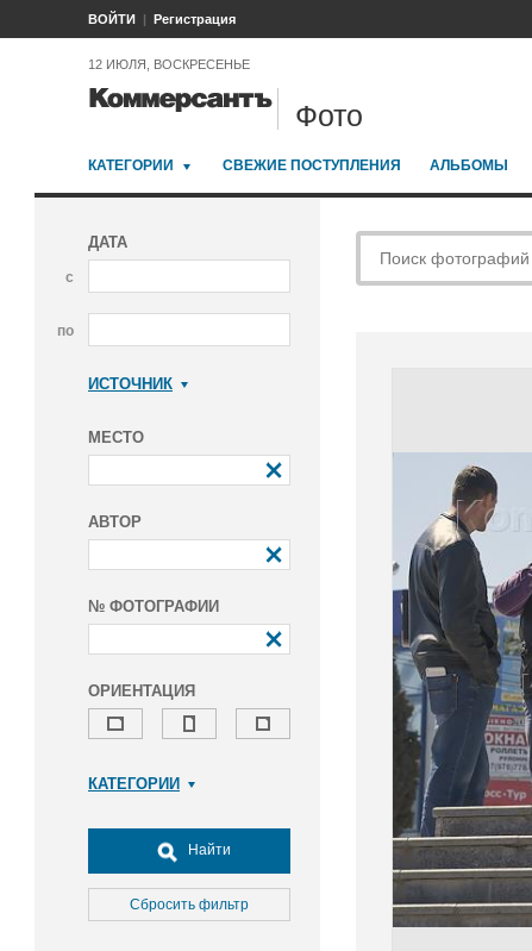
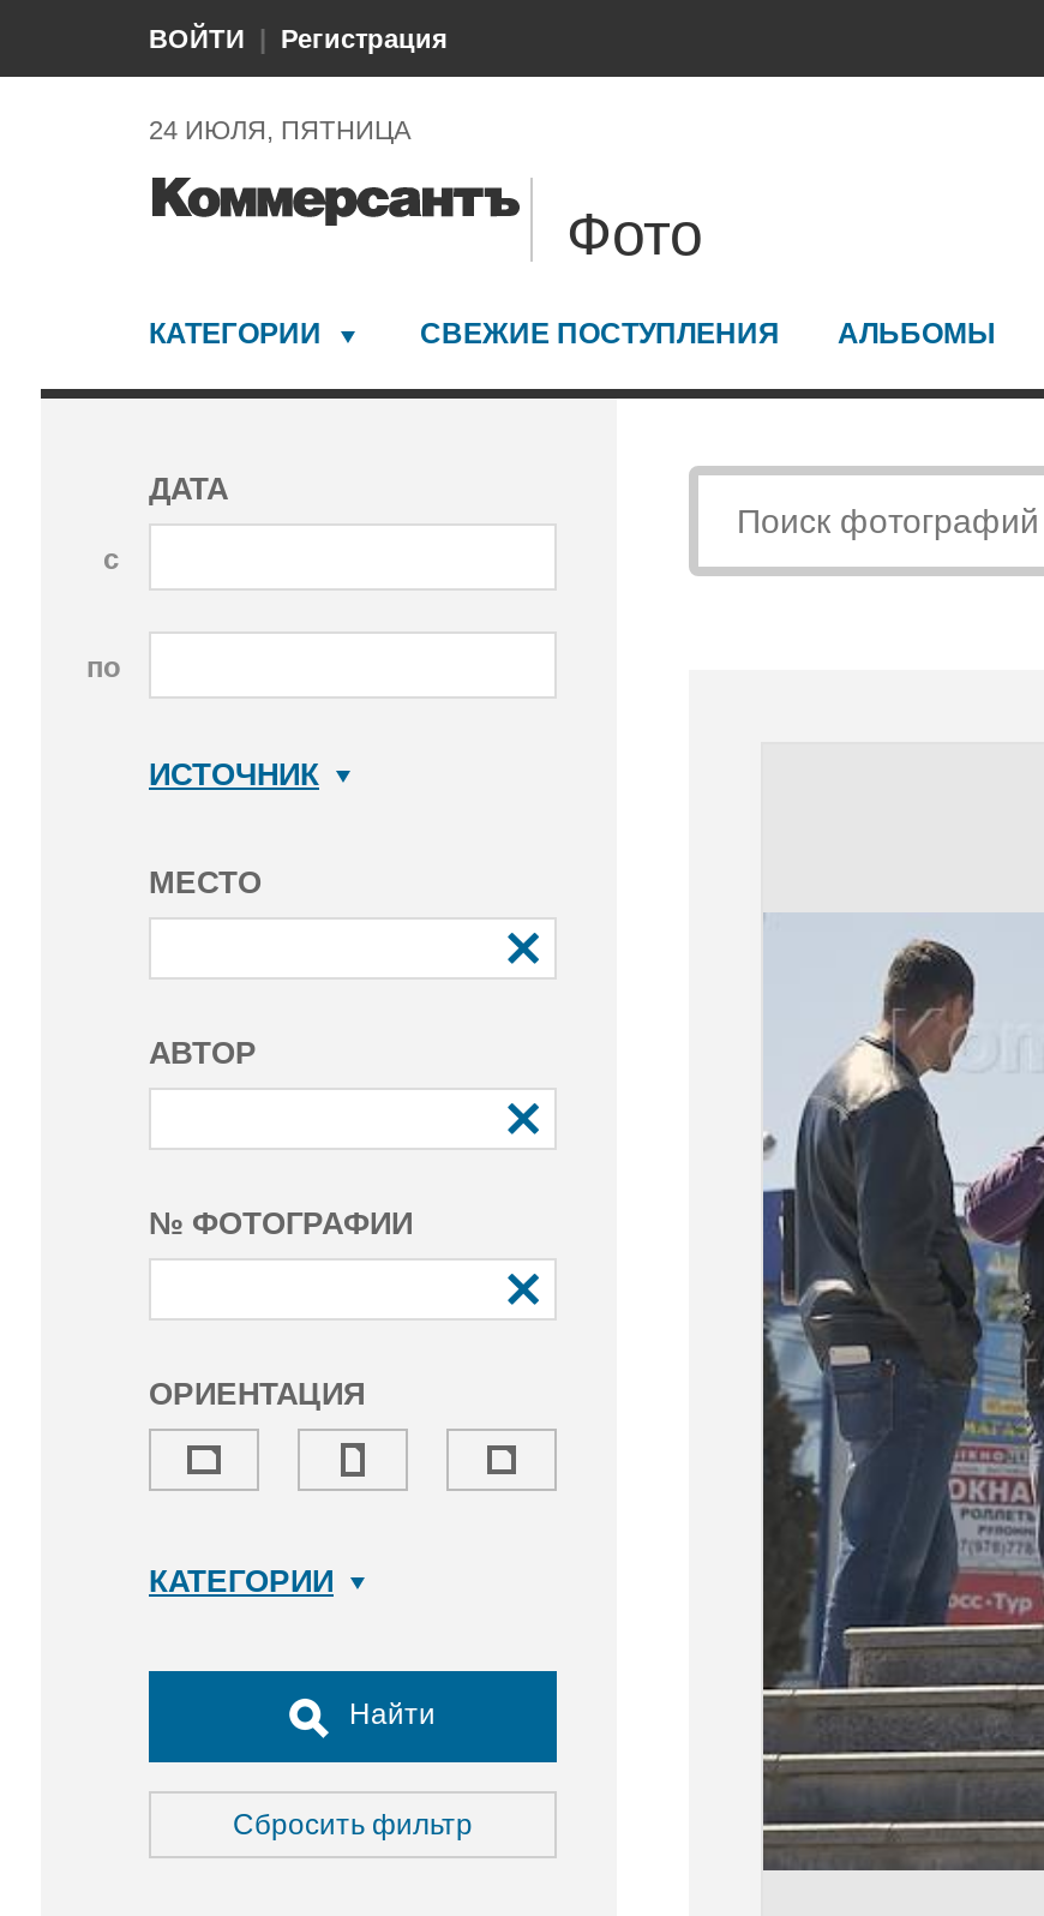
[88,57,250,71] 12 ИЮЛЯ, ВОСКРЕСЕНЬЕ -> [149,115,410,144] 24 ИЮЛЯ, ПЯТНИЦА

